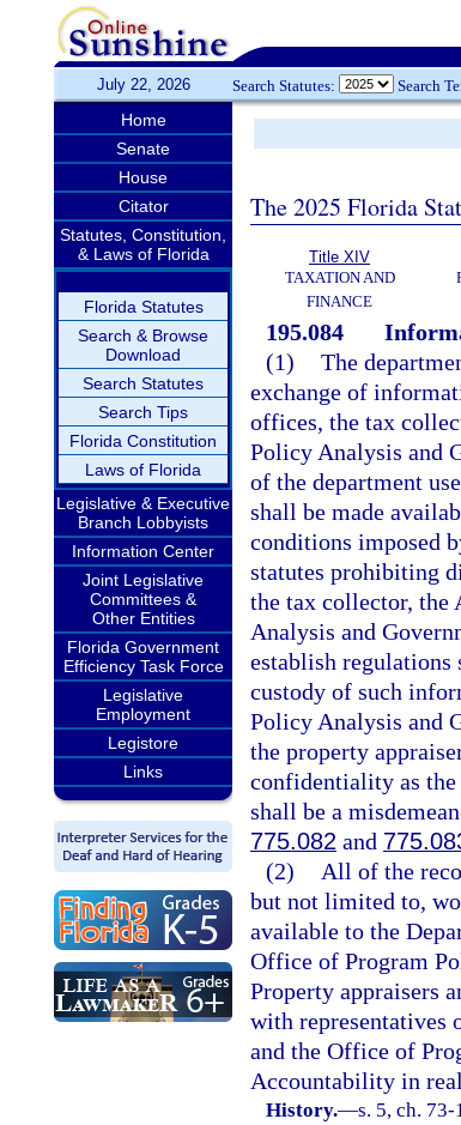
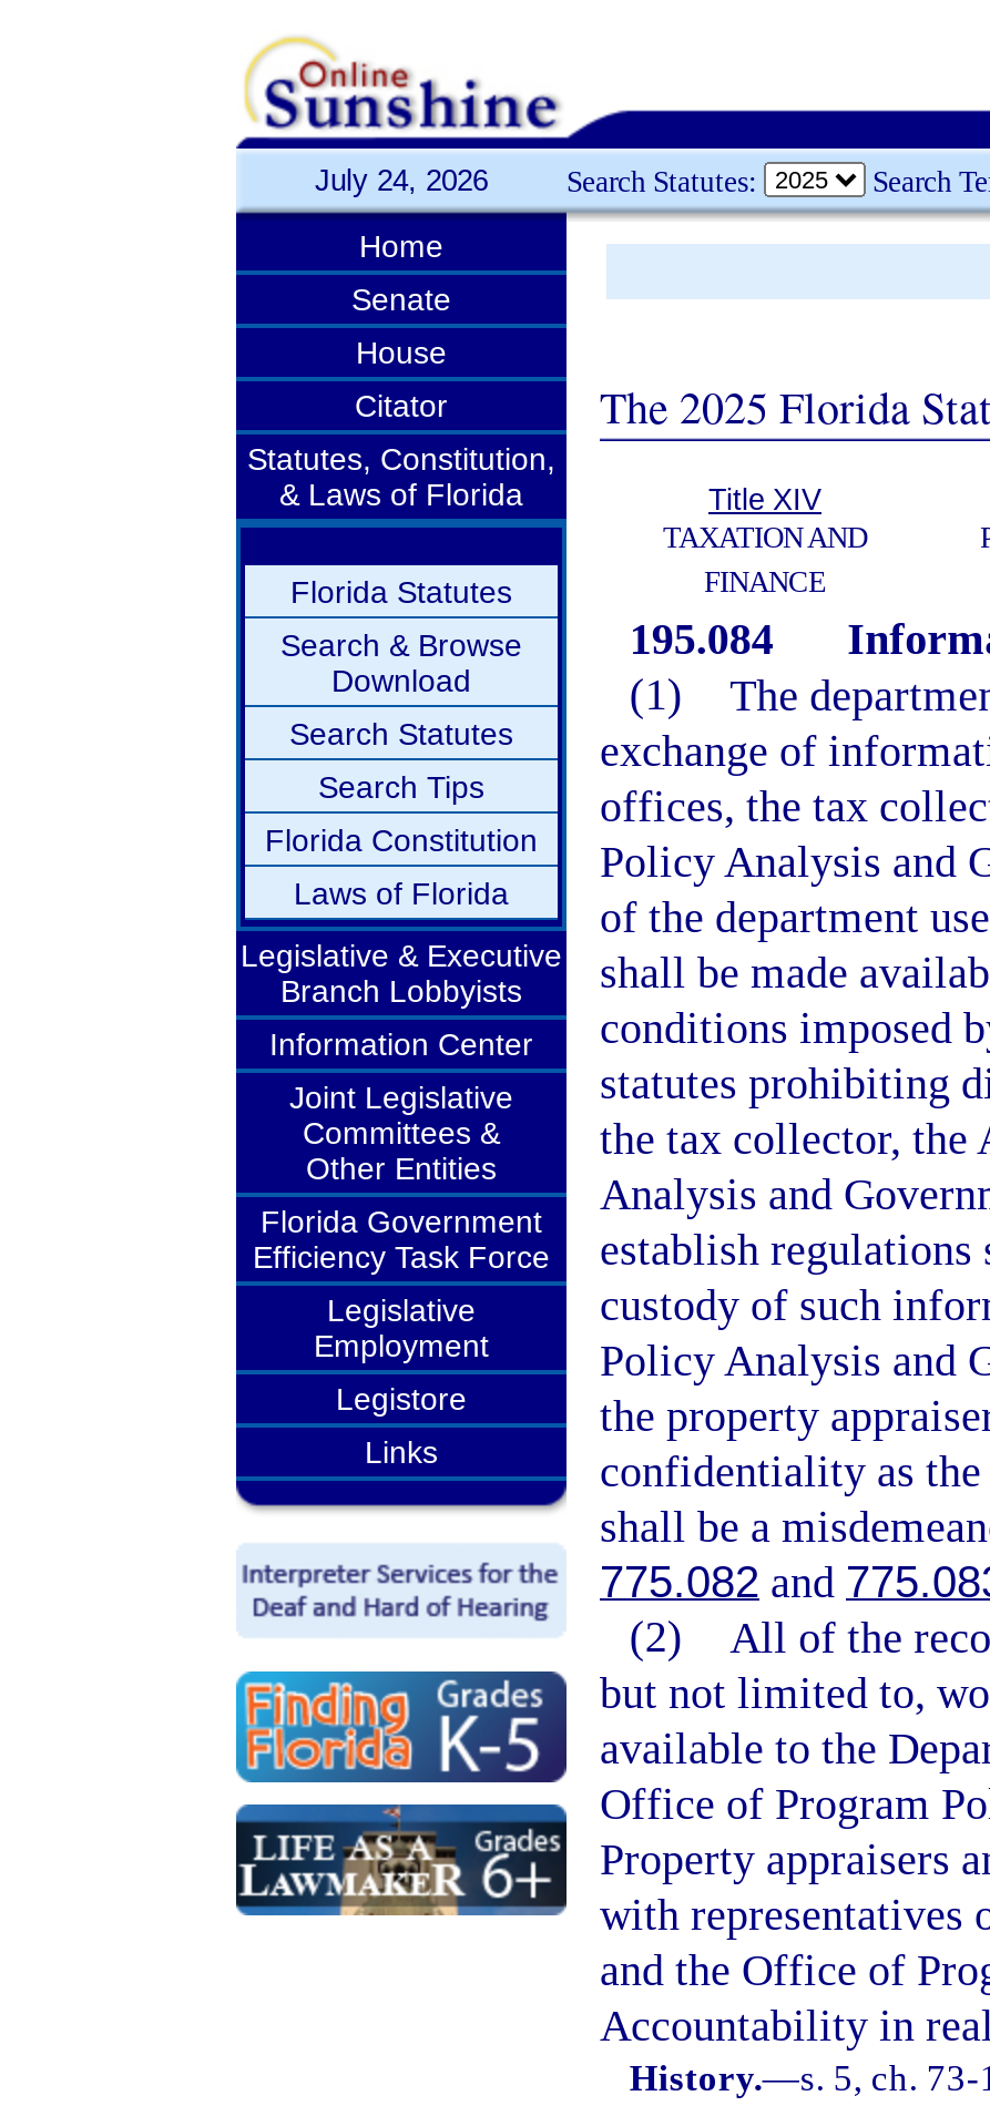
[96,75,190,93] July 22, 2026 -> [315,164,488,197] July 24, 2026

